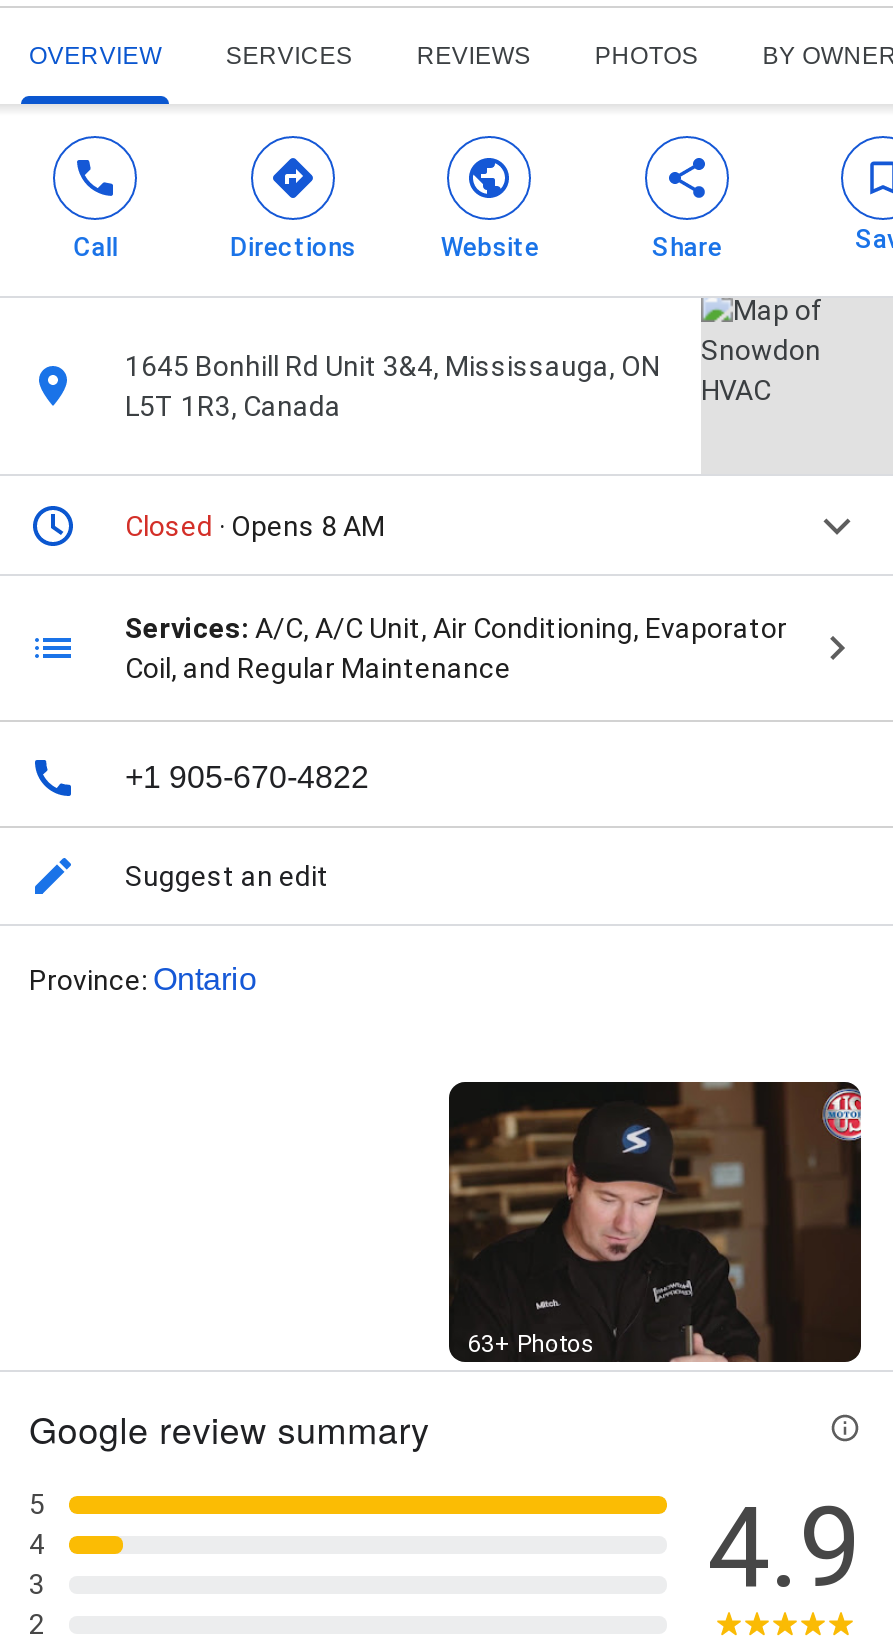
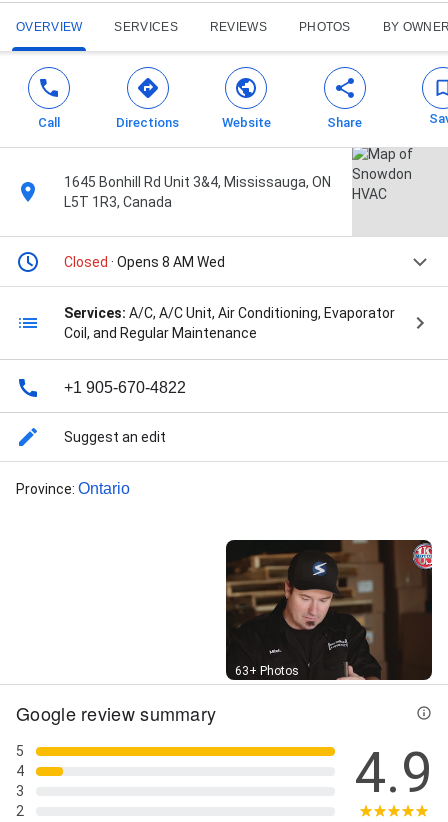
[125,510,385,542] Closed · Opens 8 AM -> [64,254,225,270] Closed · Opens 8 AM Wed

